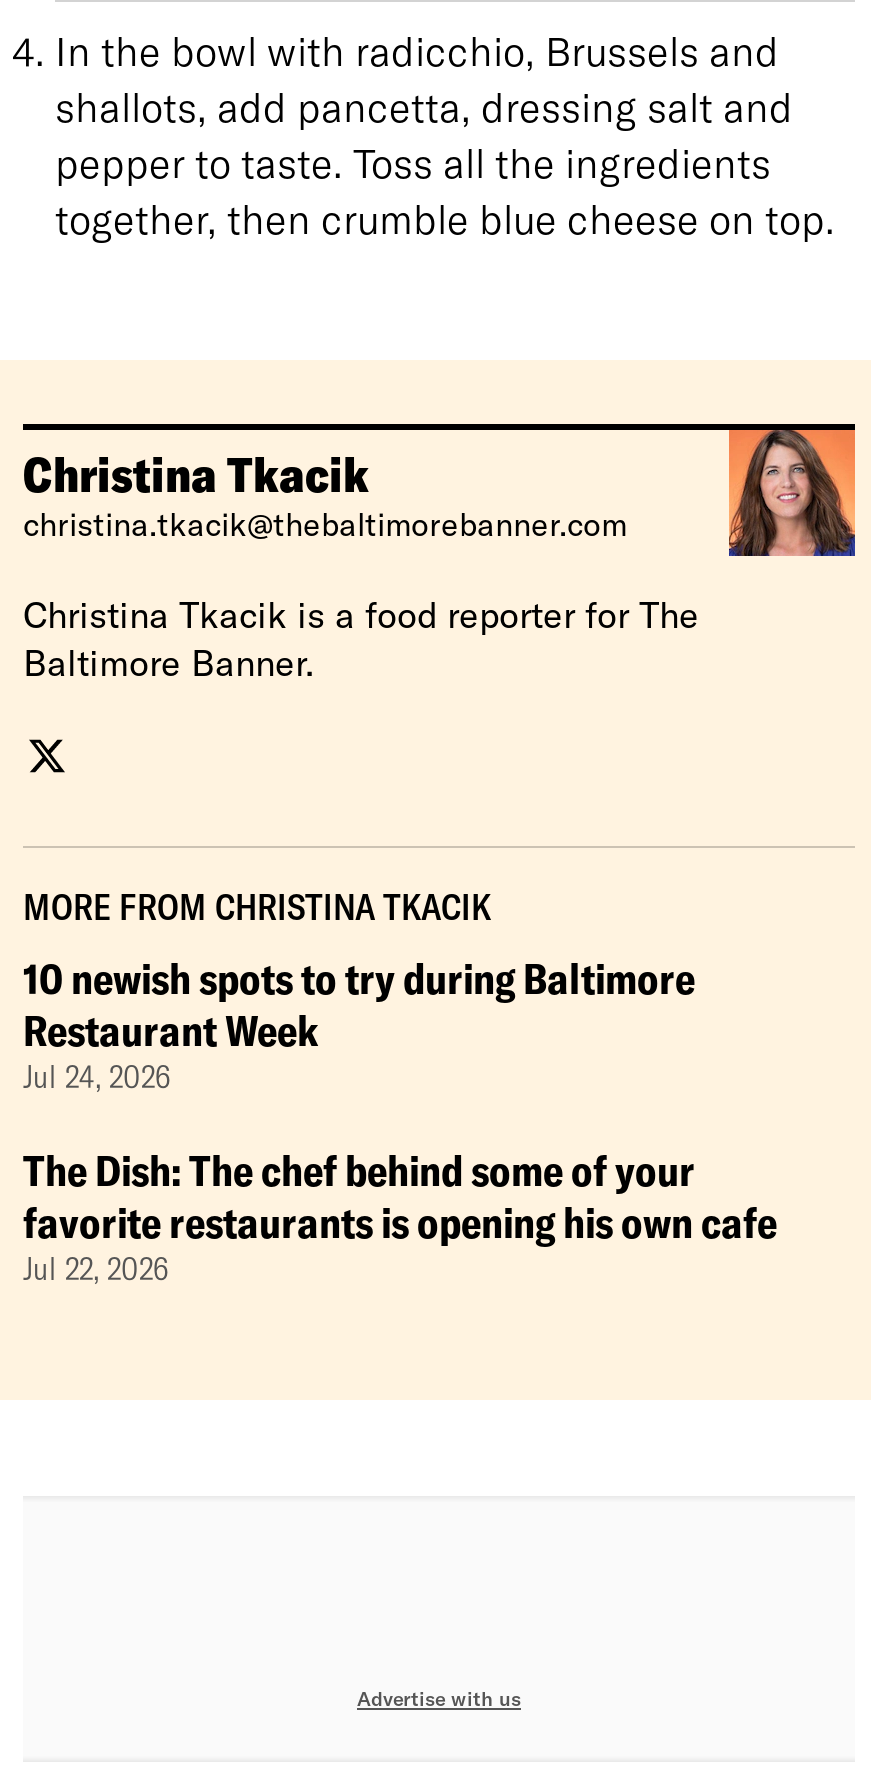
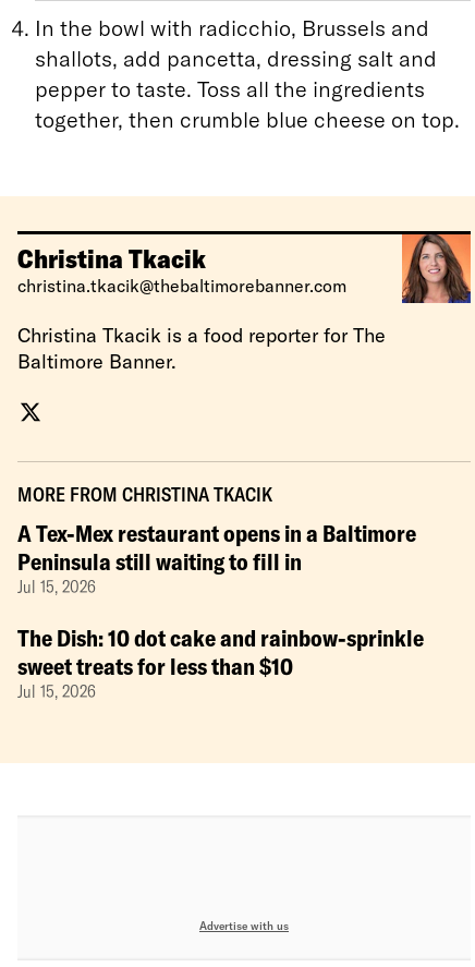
[23,952,695,1096] 10 newish spots to try during Baltimore | Restaurant Week | Jul 24, 2026 -> [17,519,416,598] A Tex-Mex restaurant opens in a Baltimore | Peninsula still waiting to fill in | Jul 15, 2026
[23,1144,777,1288] The Dish: The chef behind some of your | favorite restaurants is opening his own cafe | Jul 22, 2026 -> [17,624,424,702] The Dish: 10 dot cake and rainbow-sprinkle | sweet treats for less than $10 | Jul 15, 2026

